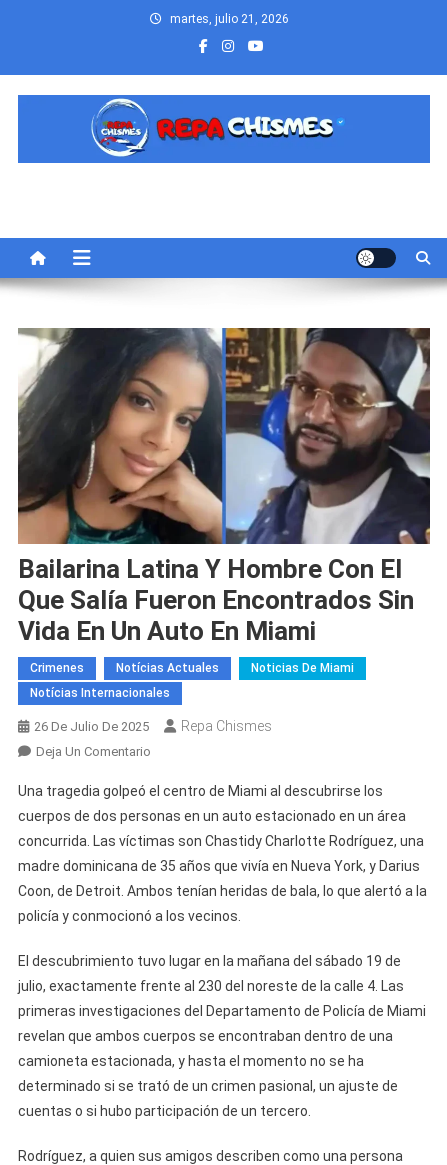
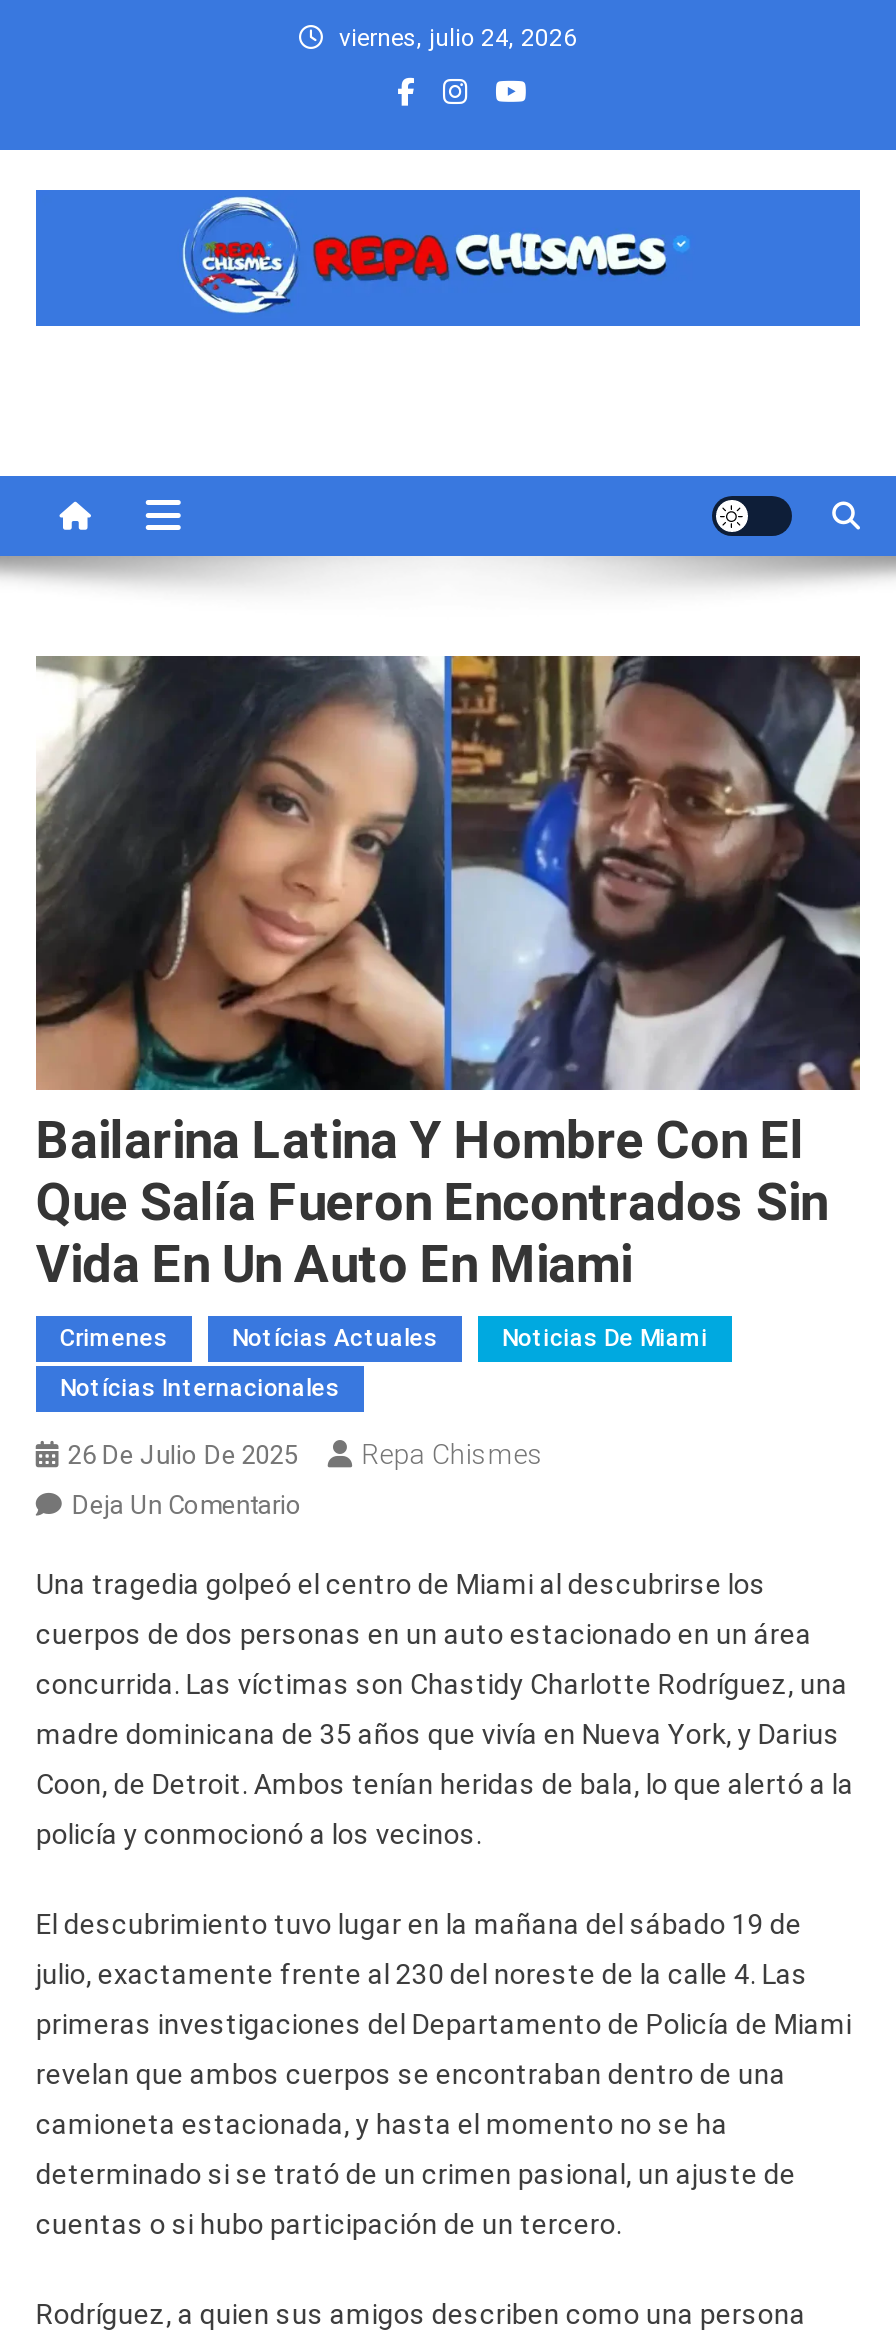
[169,12,288,26] martes, julio 21, 2026 -> [339,24,577,52] viernes, julio 24, 2026

